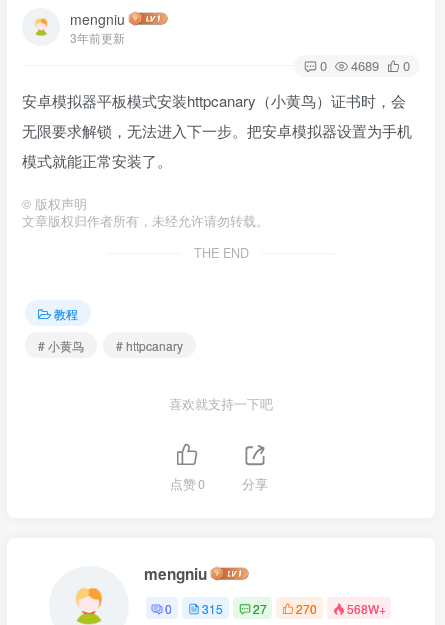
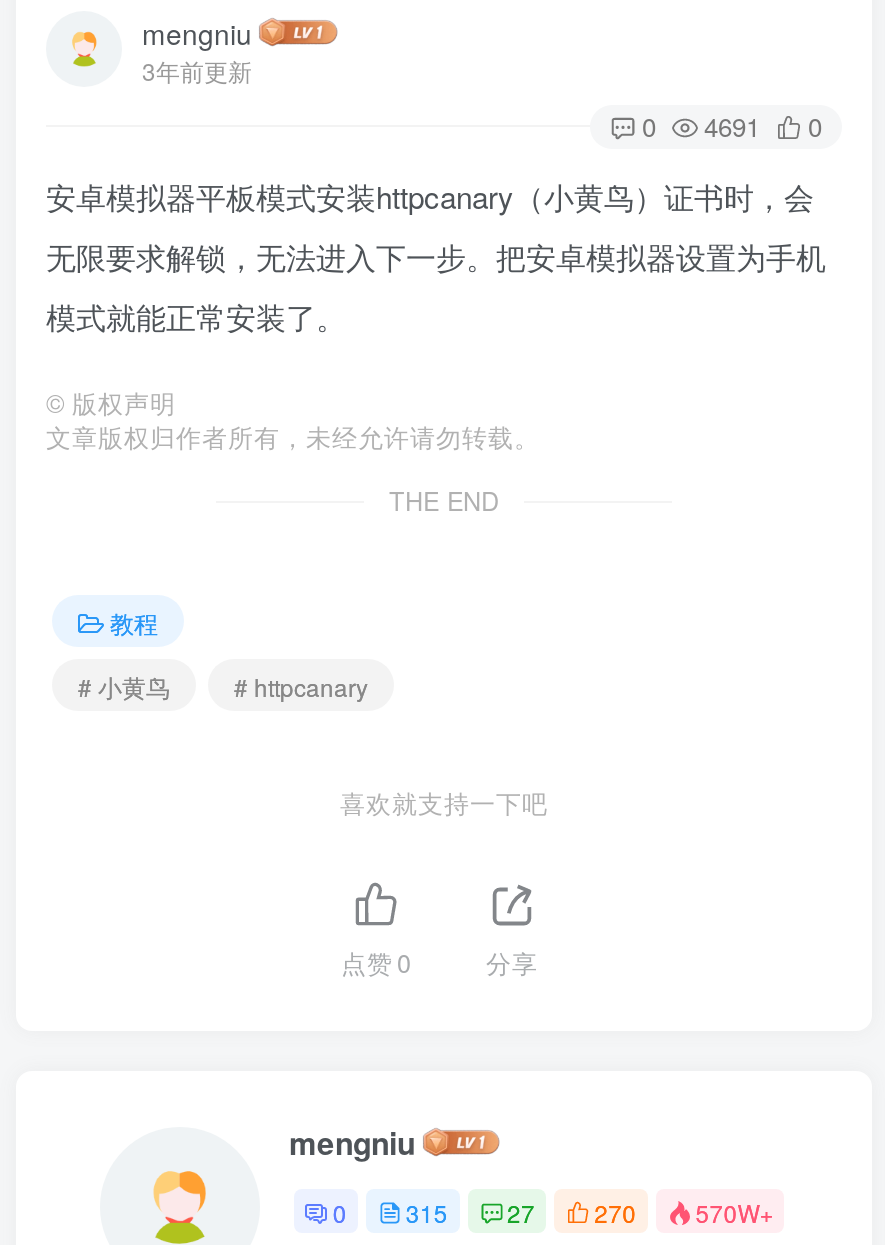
[320,56,410,75] 0 4689 0 -> [642,107,822,145] 0 4691 0
[165,600,386,617] 0 315 27 270 568W+ -> [333,1194,773,1228] 0 315 27 270 570W+

